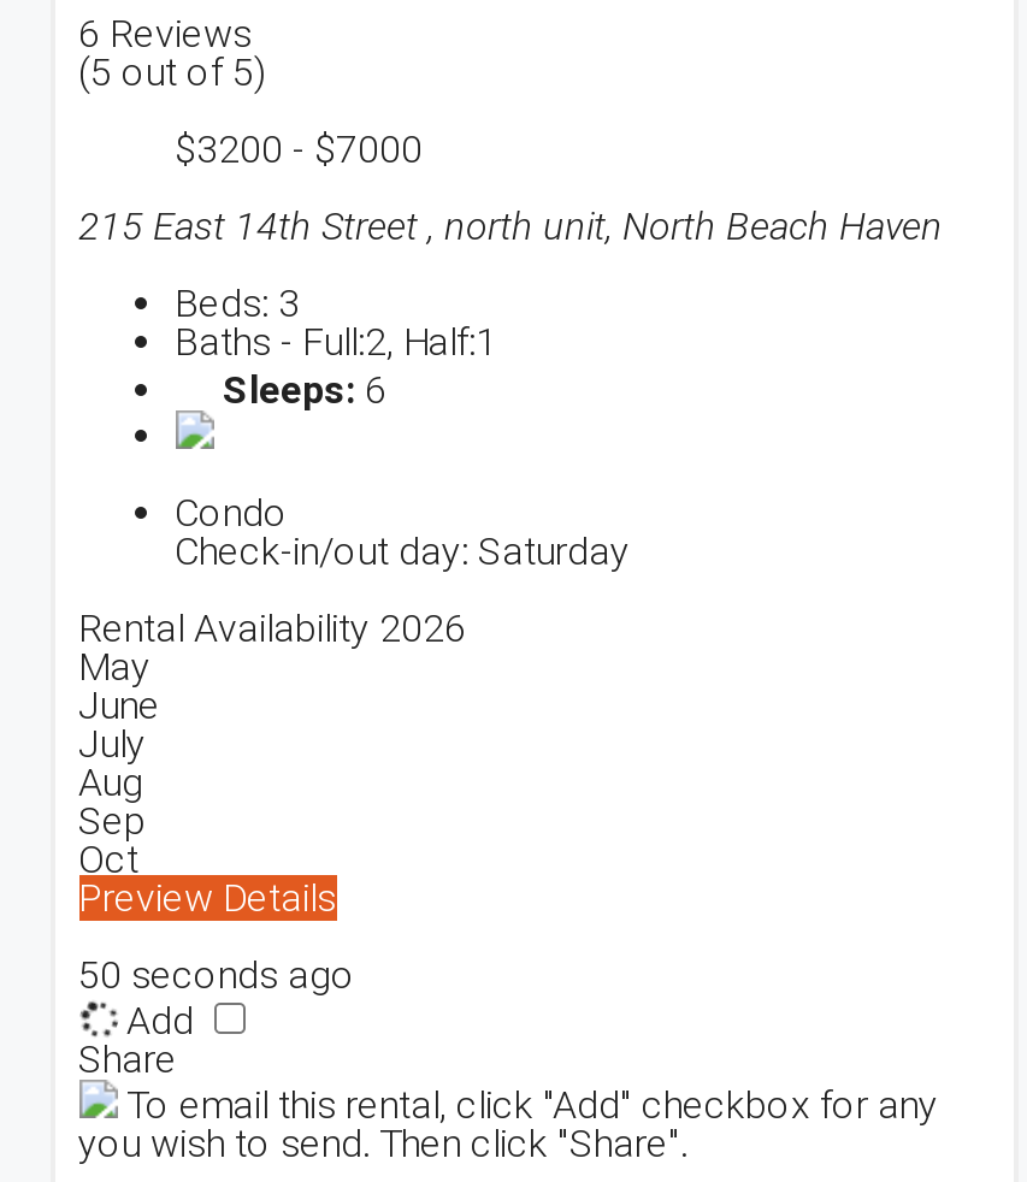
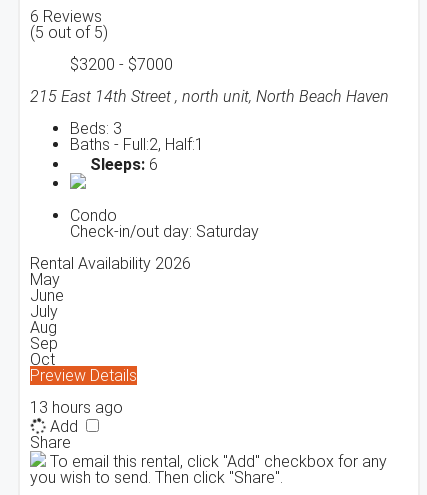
[78,953,355,998] 50 seconds ago -> [29,398,122,417] 13 hours ago

